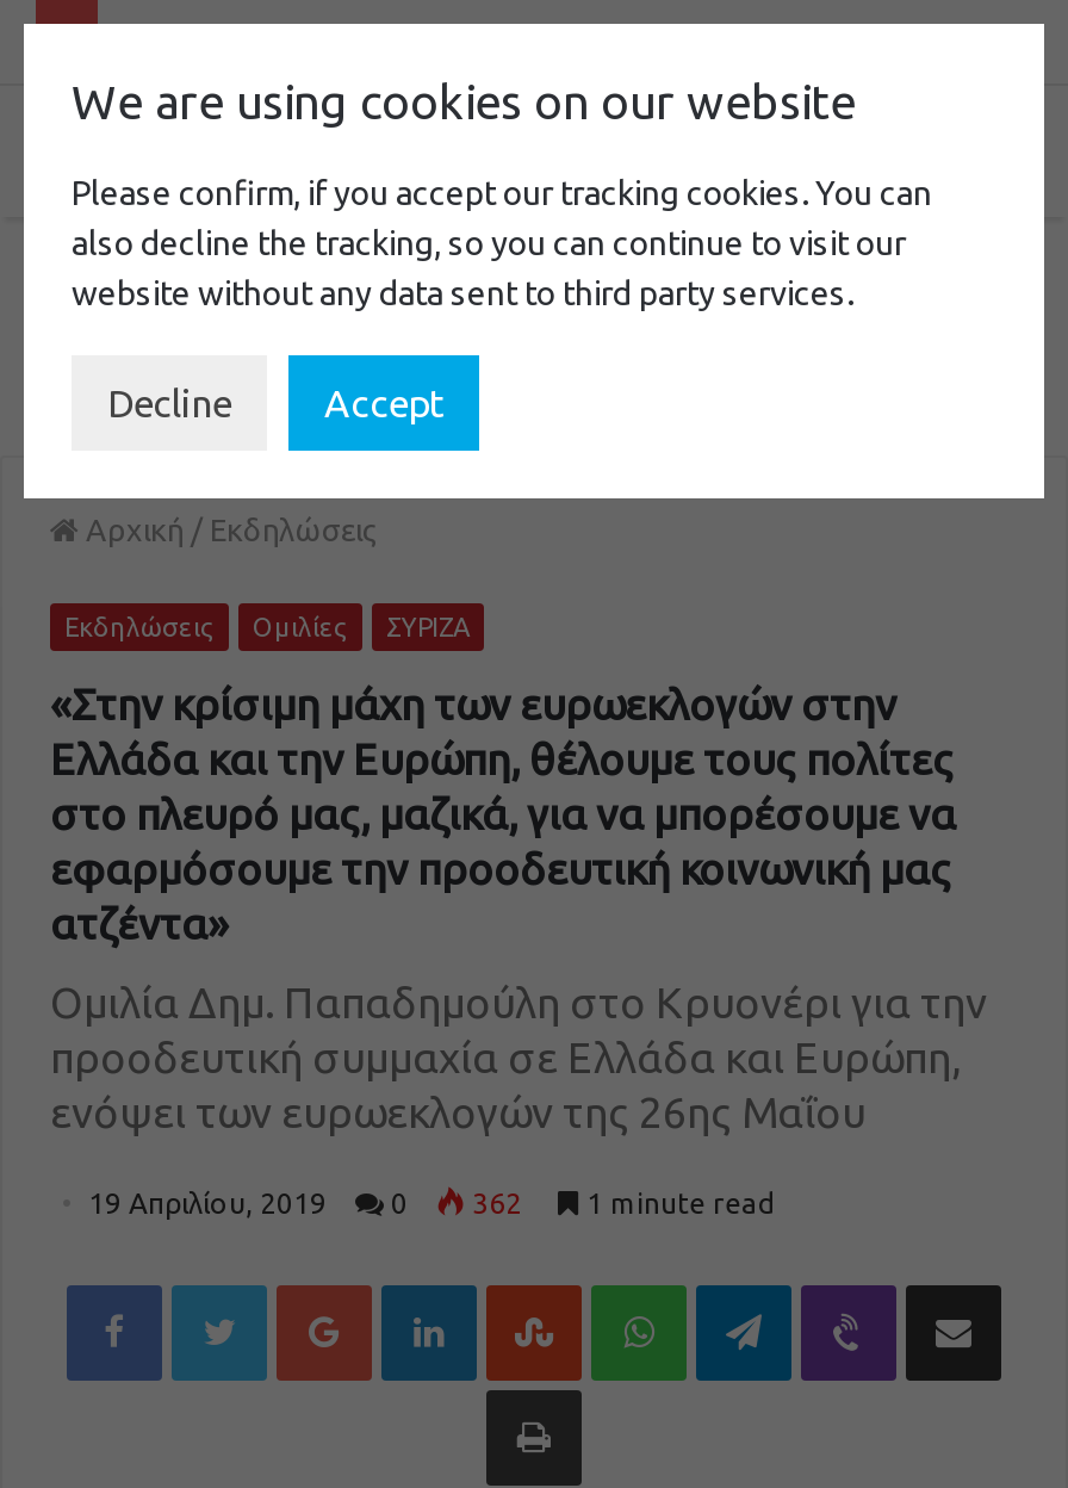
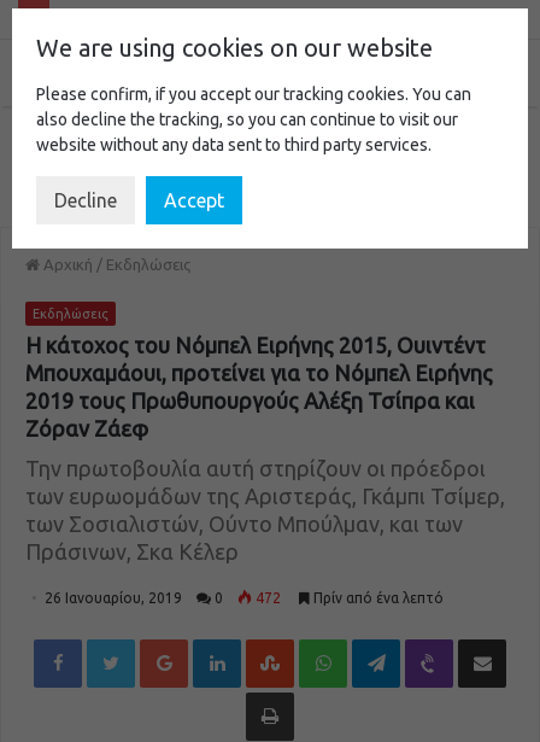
[50,612,987,1218] Ομιλίες | ΣΥΡΙΖΑ | «Στην κρίσιμη μάχη των ευρωεκλογών στην | Ελλάδα και την Ευρώπη, θέλουμε τους πολίτες | στο πλευρό μας, μαζικά, για να μπορέσουμε να | εφαρμόσουμε την προοδευτική κοινωνική μας | ατζέντα» | Ομιλία Δημ. Παπαδημούλη στο Κρυονέρι για την | προοδευτική συμμαχία σε Ελλάδα και Ευρώπη, | ενόψει των ευρωεκλογών της 26ης Μαΐου | 19 Απριλίου, 2019 -> [25,333,505,605] Η κάτοχος του Νόμπελ Ειρήνης 2015, Ουιντέντ | Μπουχαμάουι, προτείνει για το Νόμπελ Ειρήνης | 2019 τους Πρωθυπουργούς Αλέξη Τσίπρα και | Ζόραν Ζάεφ | Την πρωτοβουλία αυτή στηρίζουν οι πρόεδροι | των ευρωομάδων της Αριστεράς, Γκάμπι Τσίμερ, | των Σοσιαλιστών, Ούντο Μπούλμαν, και των | Πράσινων, Σκα Κέλερ | 26 Ιανουαρίου, 2019
[465,1187,775,1218] 362 | 1 minute read -> [252,590,444,605] 472 | Πρίν από ένα λεπτό

